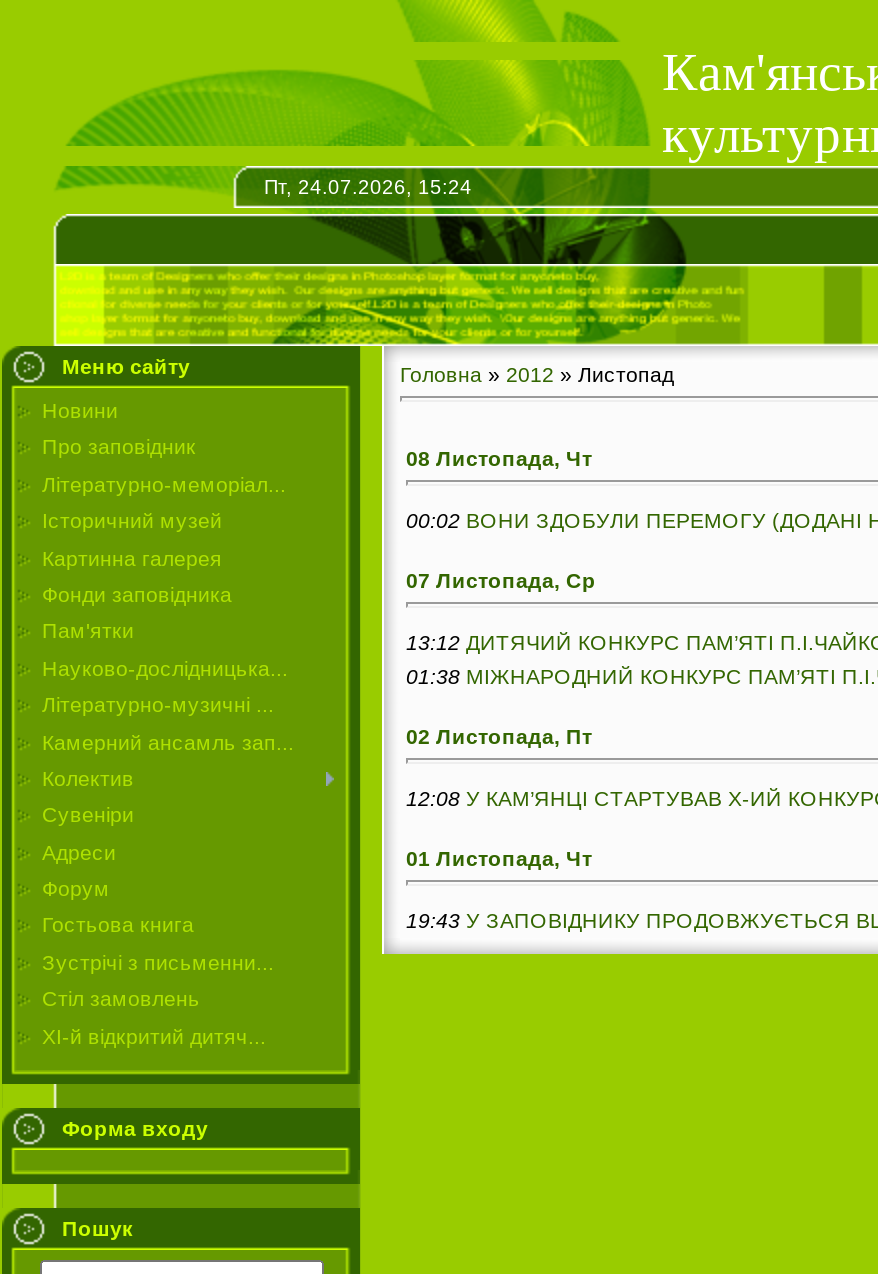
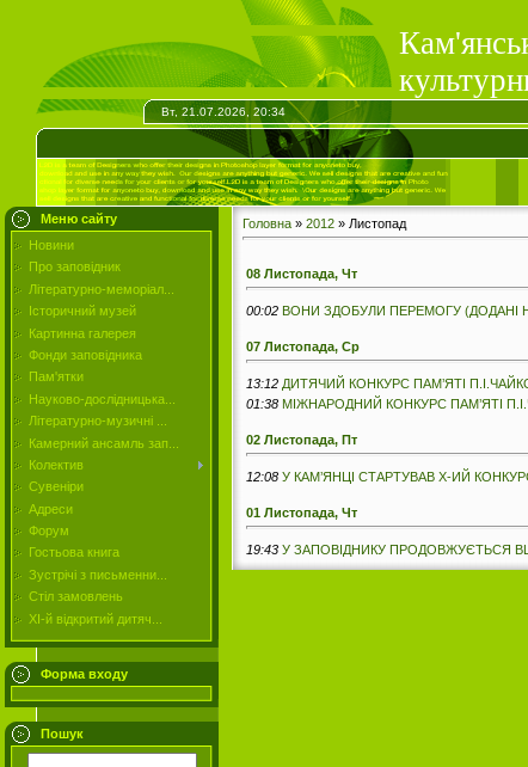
[264,176,472,198] Пт, 24.07.2026, 15:24 -> [161,105,286,118] Вт, 21.07.2026, 20:34

